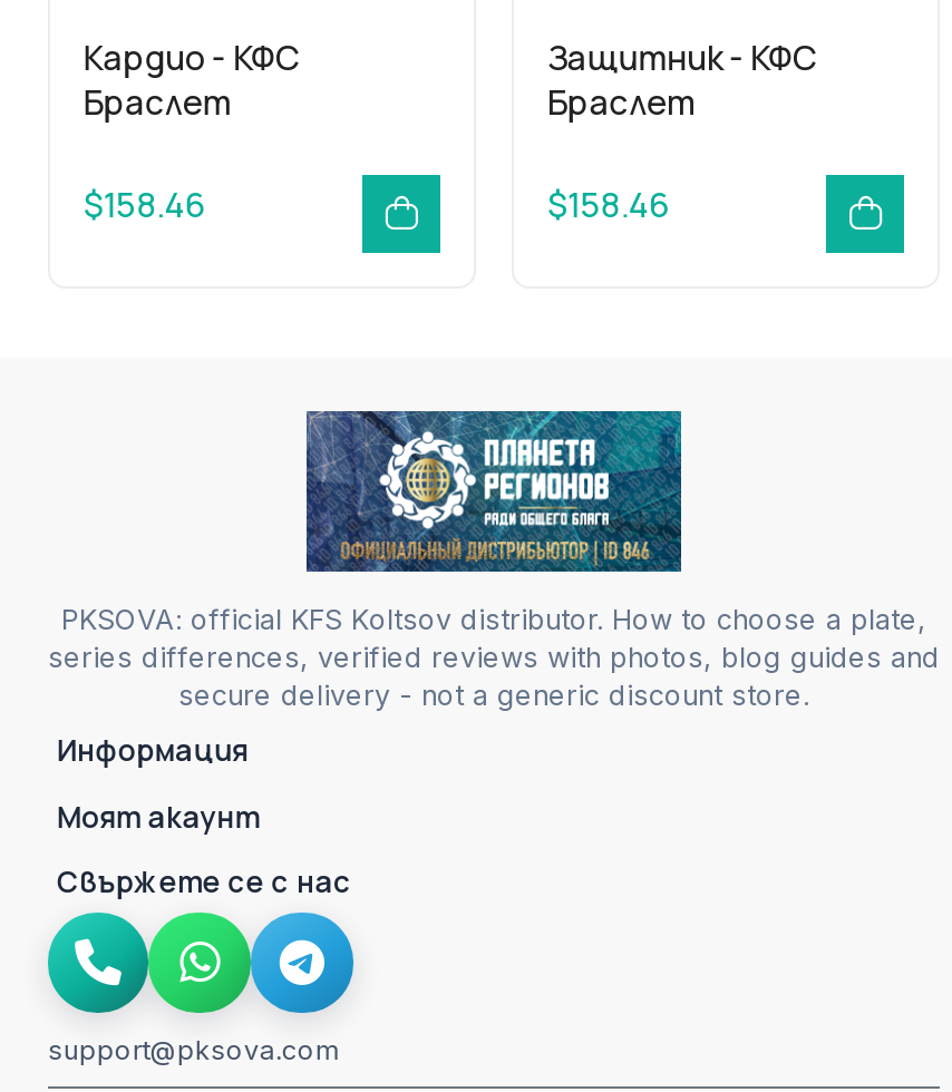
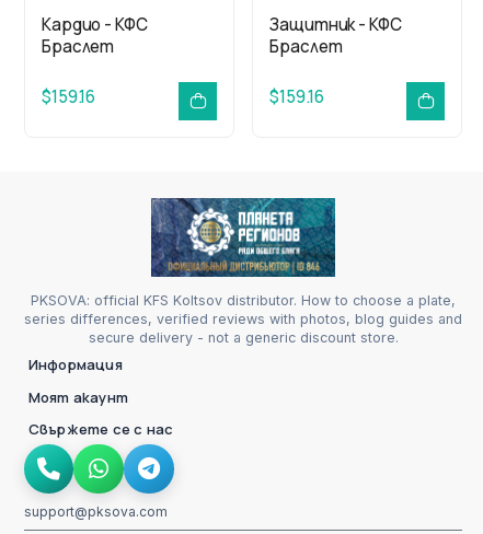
[83,181,205,227] $158.46 -> [41,85,96,108] $159.16
[547,181,669,227] $158.46 -> [269,85,324,108] $159.16

